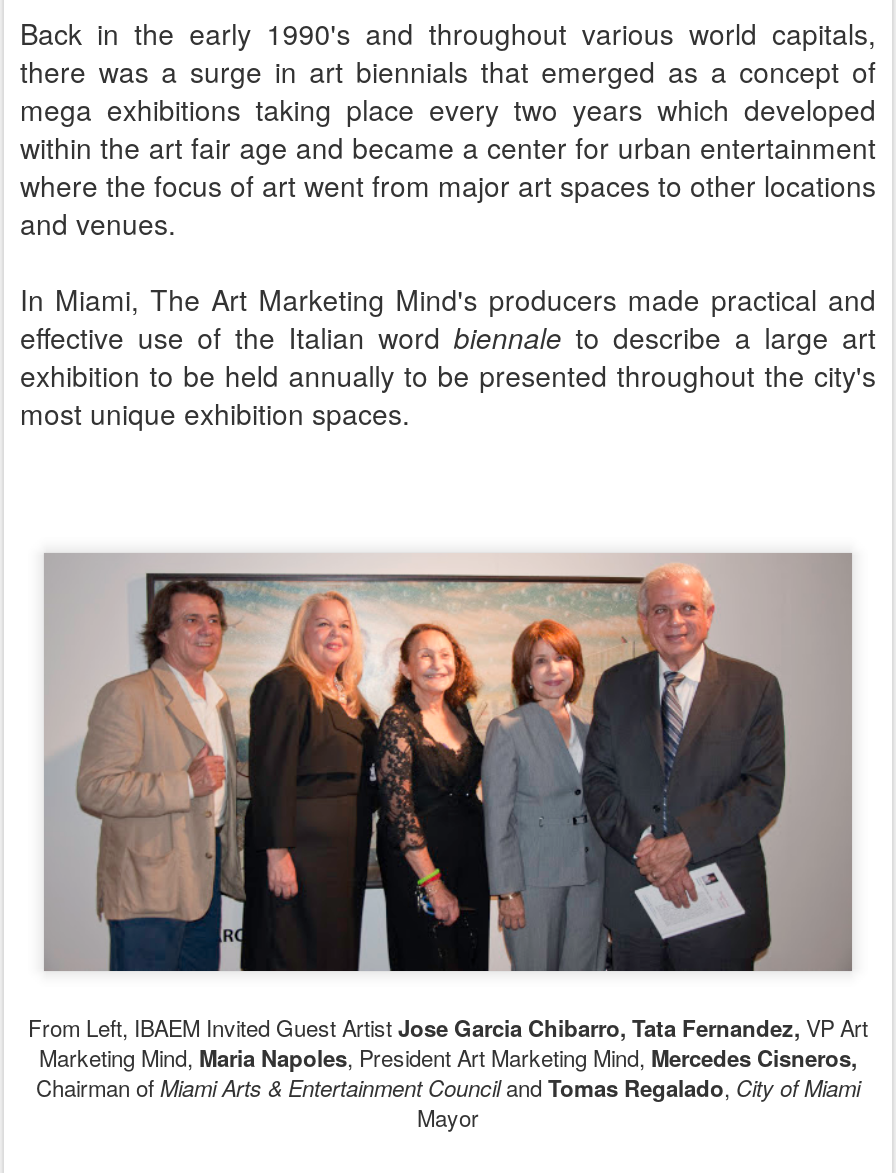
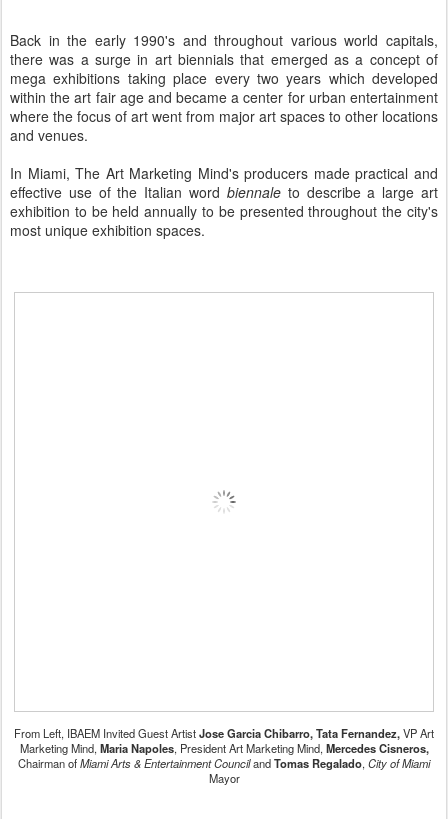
[42,551,854,975] [image] -> none

